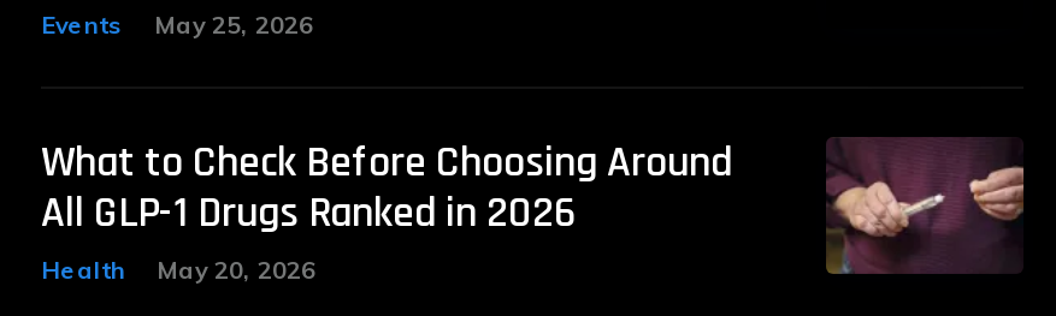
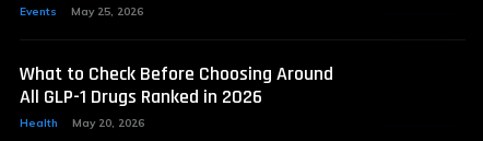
[824,137,1026,276] [image] -> none

